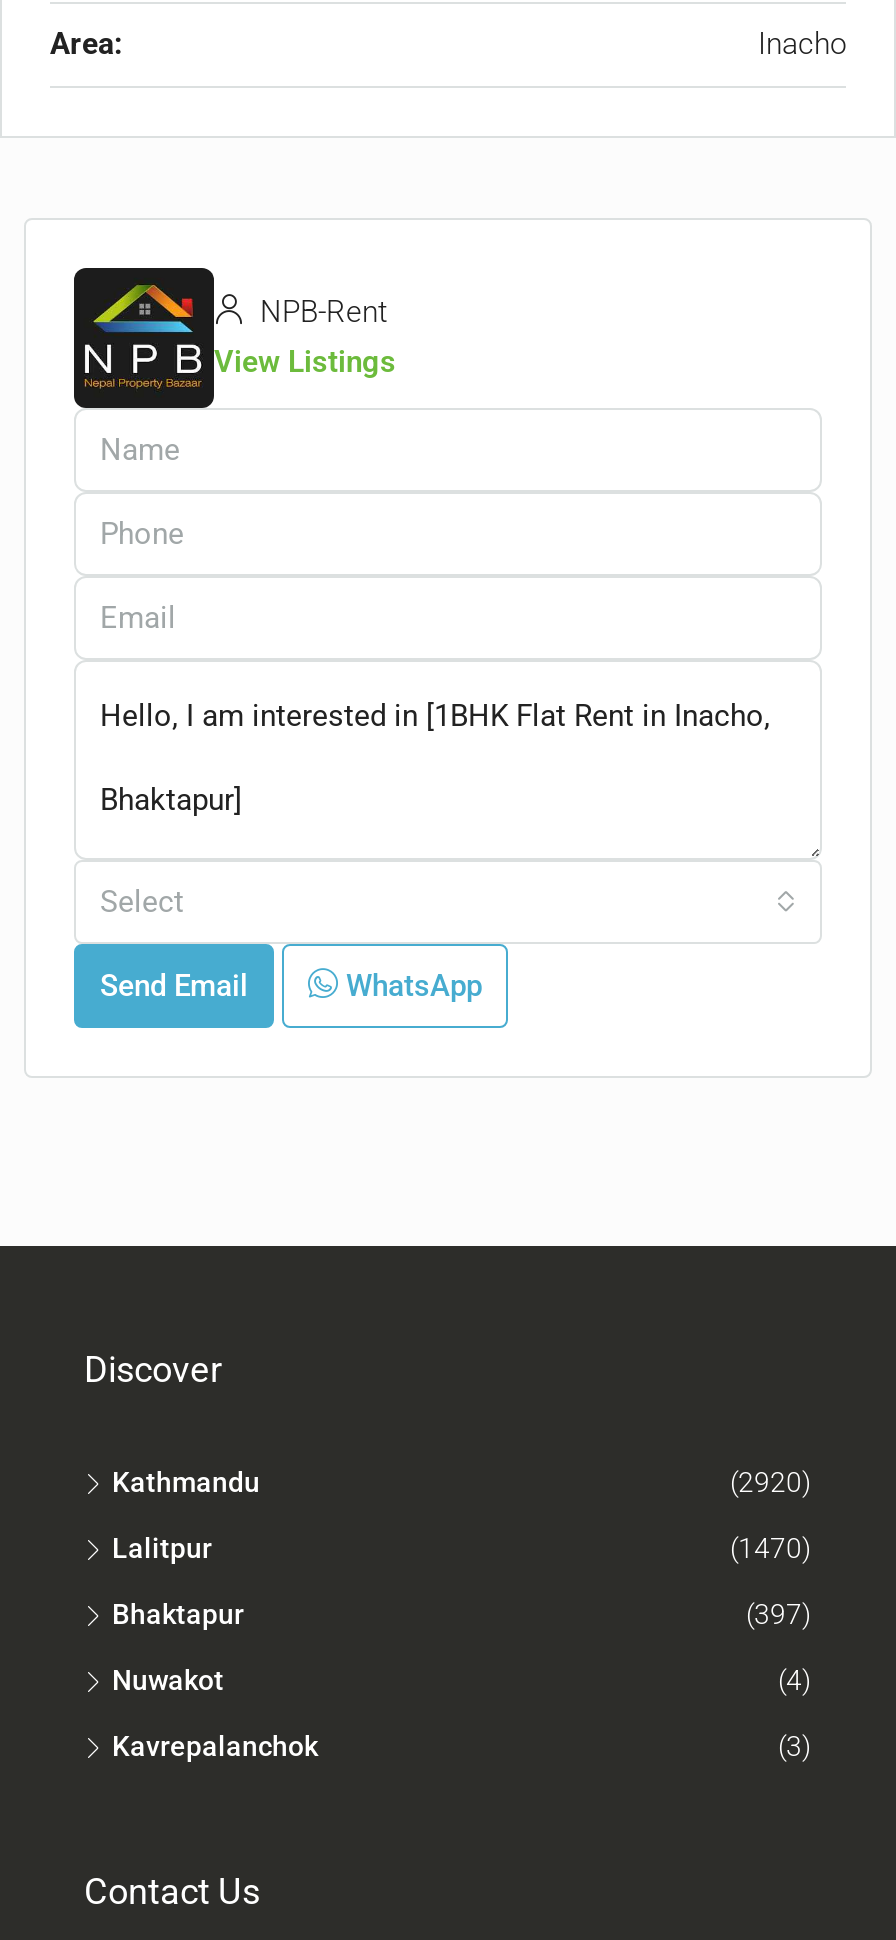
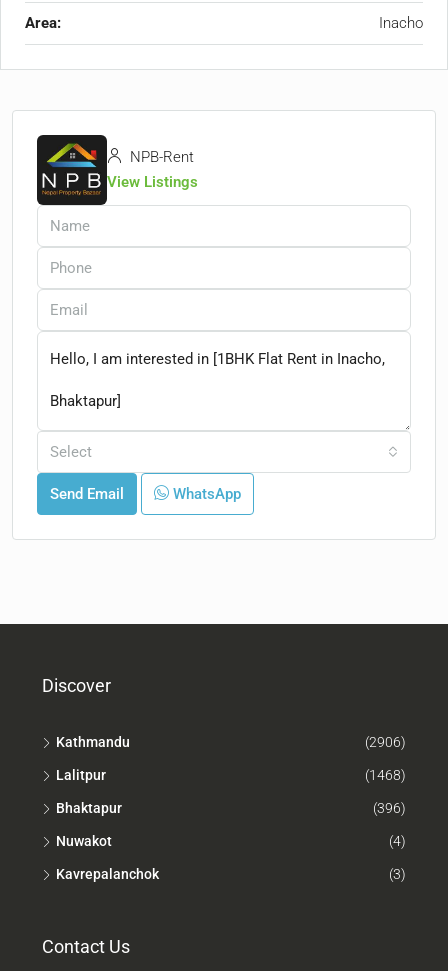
[730,1467,812,1499] (2920) -> [365,734,406,750] (2906)
[730,1533,812,1565] (1470) -> [365,767,406,783] (1468)
[746,1599,812,1631] (397) -> [373,800,406,816] (396)

